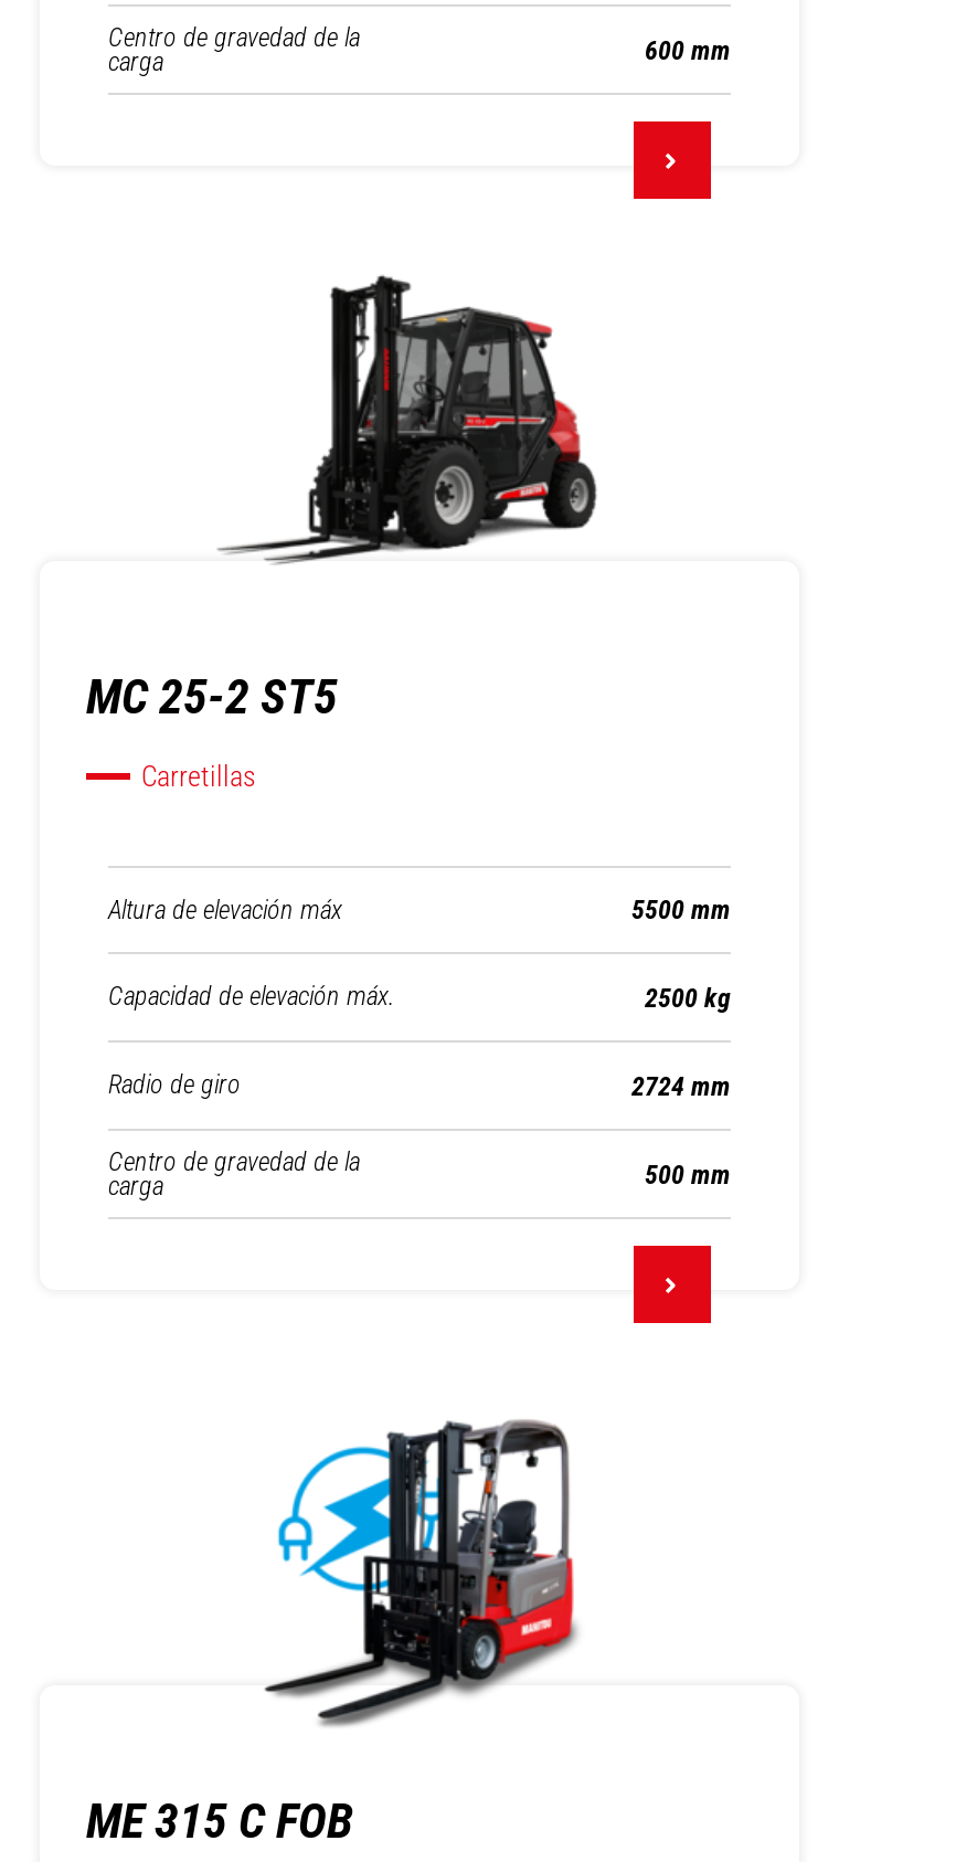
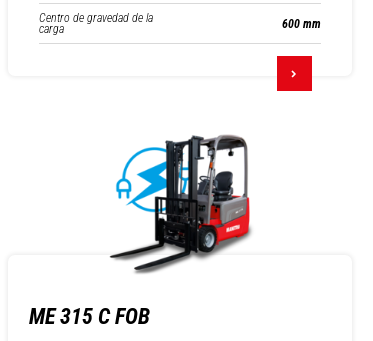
[219,274,598,565] [image] -> none
[86,669,338,793] MC 25-2 ST5 | Carretillas -> none
[108,893,731,1200] Altura de elevación máx | 5500 mm | Capacidad de elevación máx. | 2500 kg | Radio de giro | 2724 mm | Centro de gravedad de la | carga | 500 mm -> none

